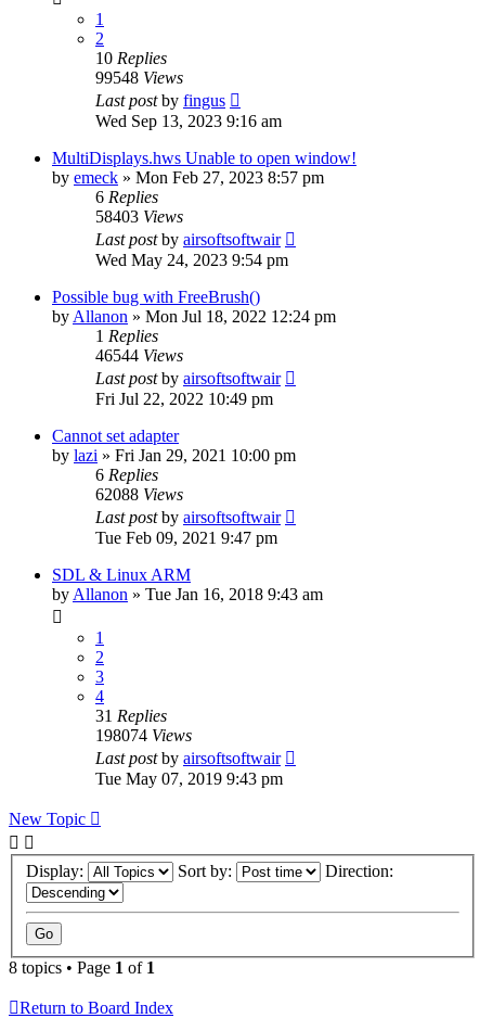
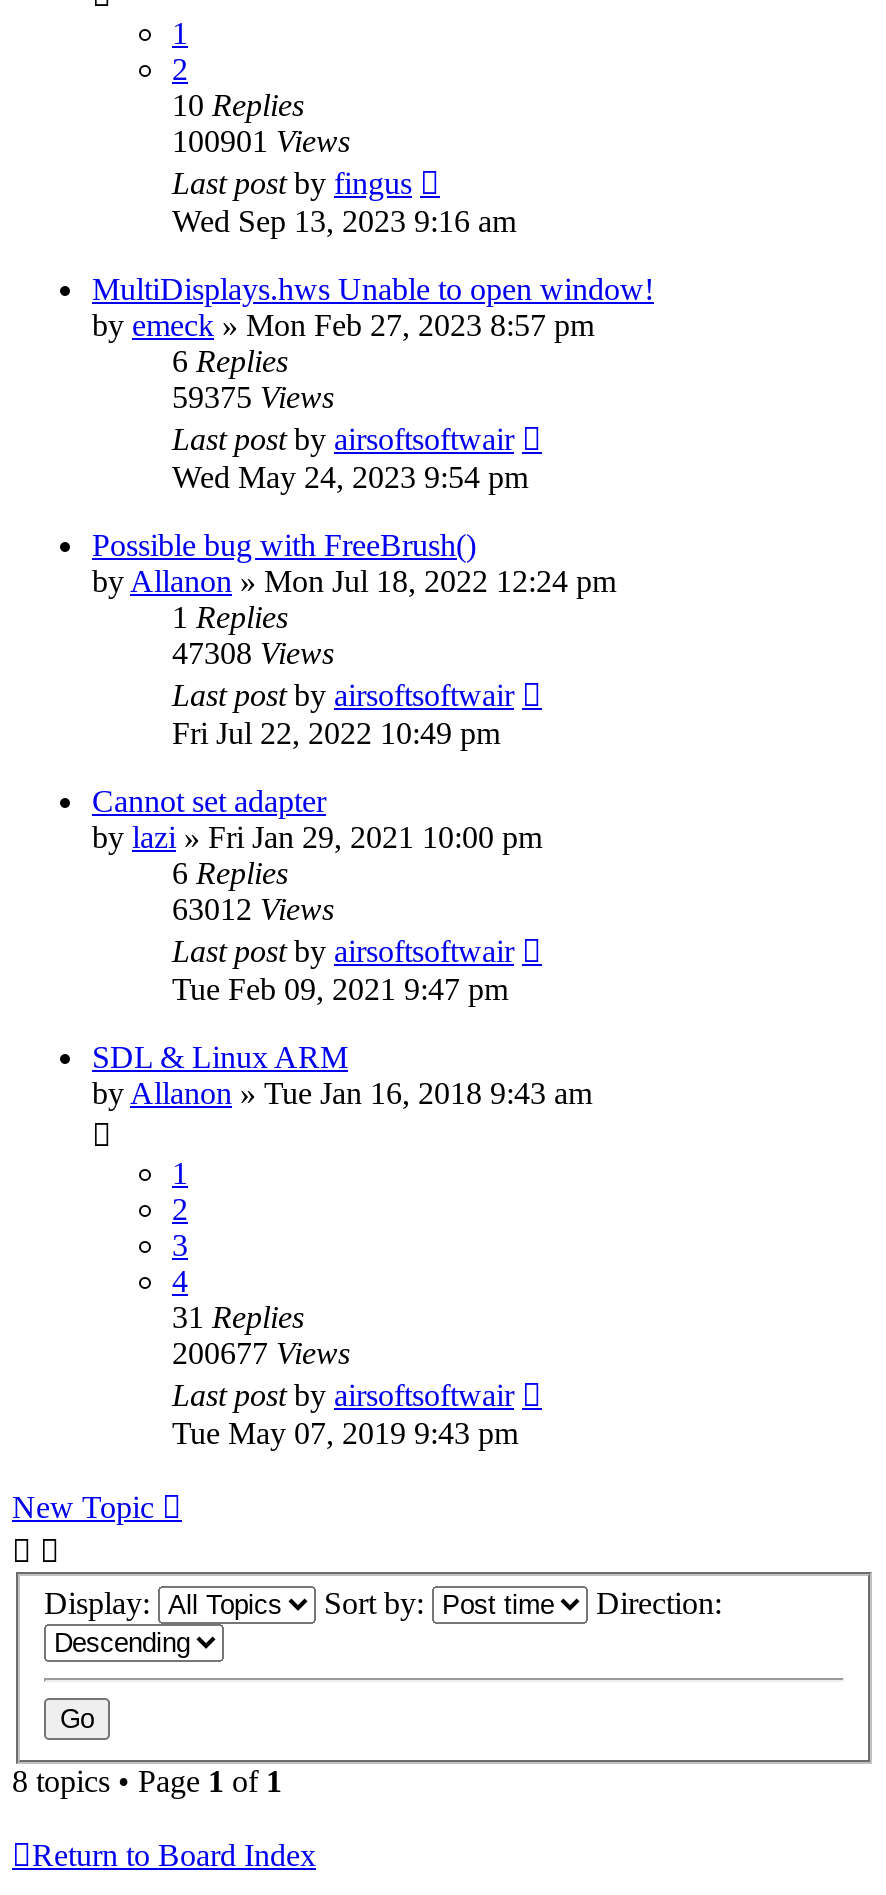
[95,68,183,87] 99548 Views -> [172,124,350,158] 100901 Views
[95,207,183,226] 58403 Views -> [172,380,334,414] 59375 Views
[95,346,183,365] 46544 Views -> [172,636,334,670] 47308 Views
[95,485,183,503] 62088 Views -> [172,892,334,926] 63012 Views
[95,726,192,744] 198074 Views -> [172,1336,350,1370] 200677 Views

